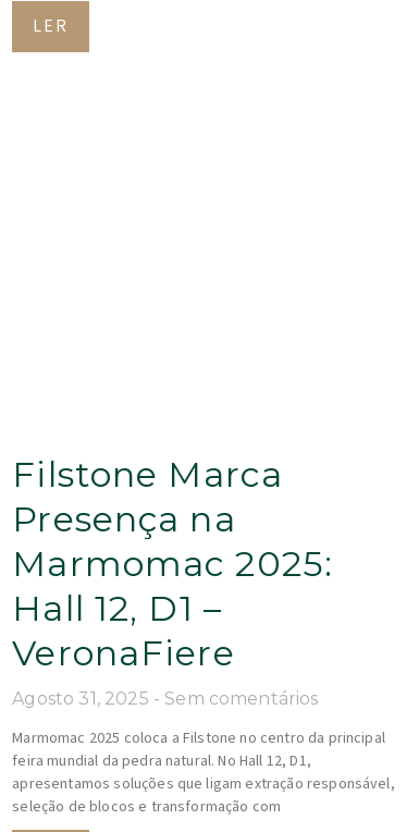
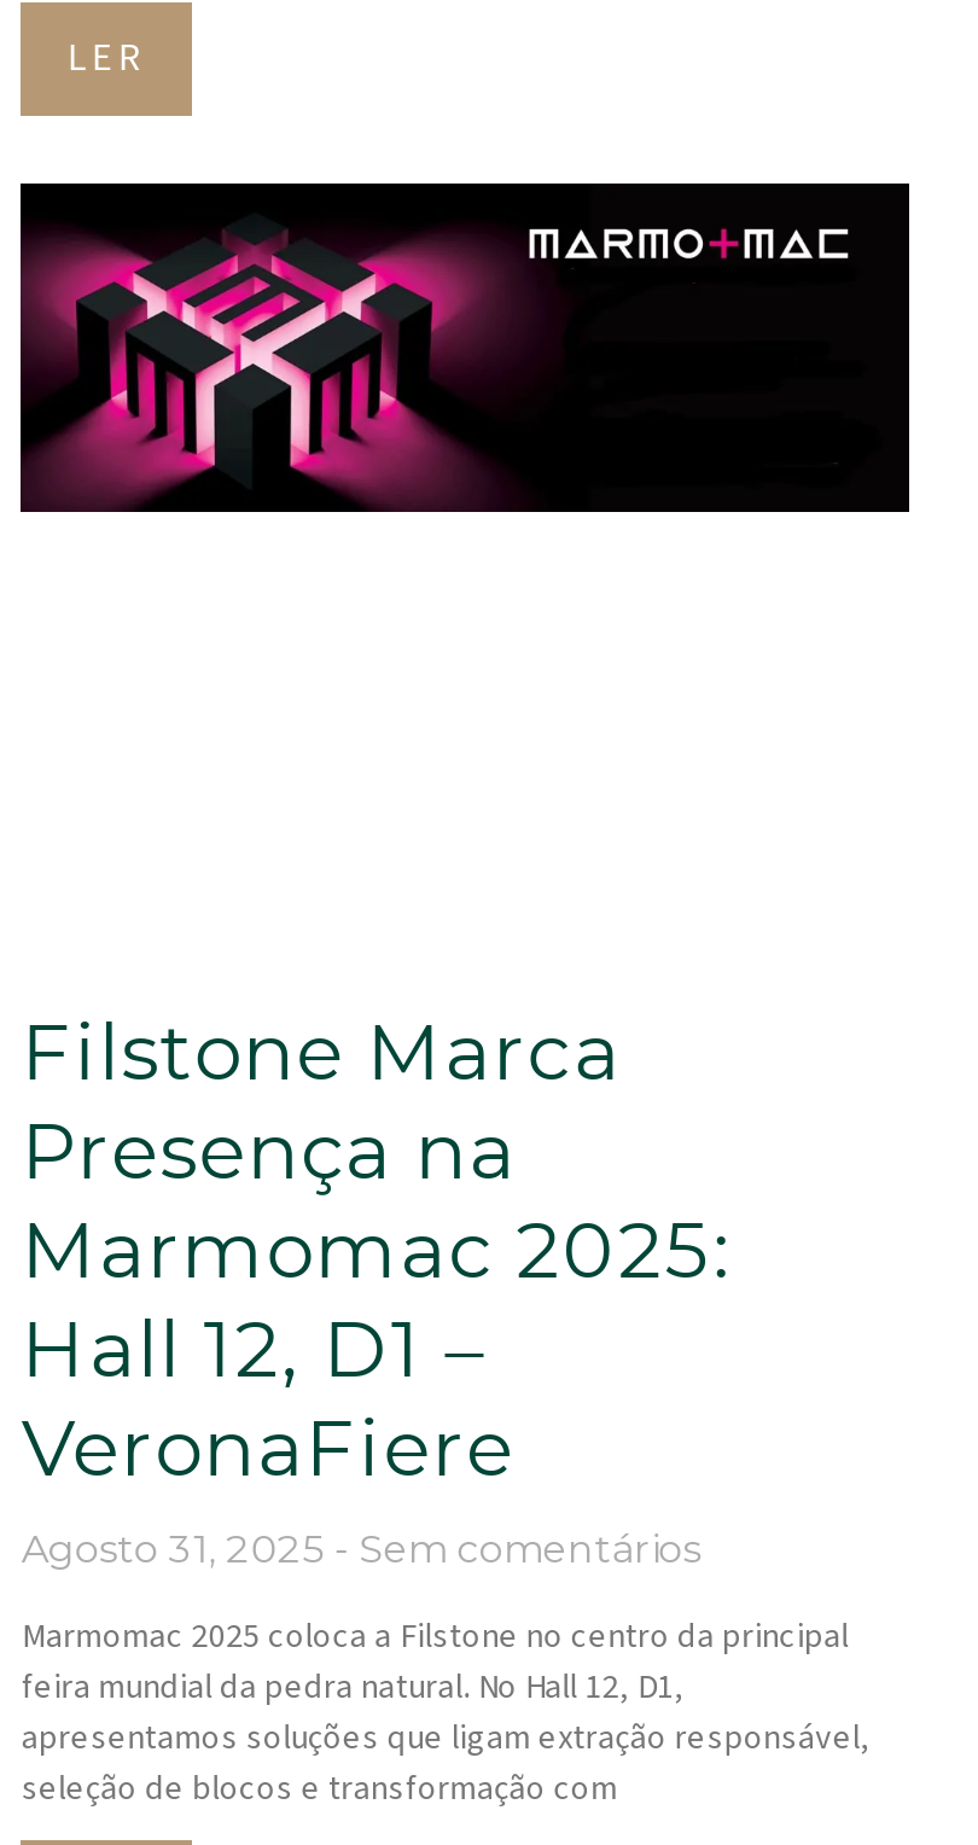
none -> [18,181,912,514] [image]

